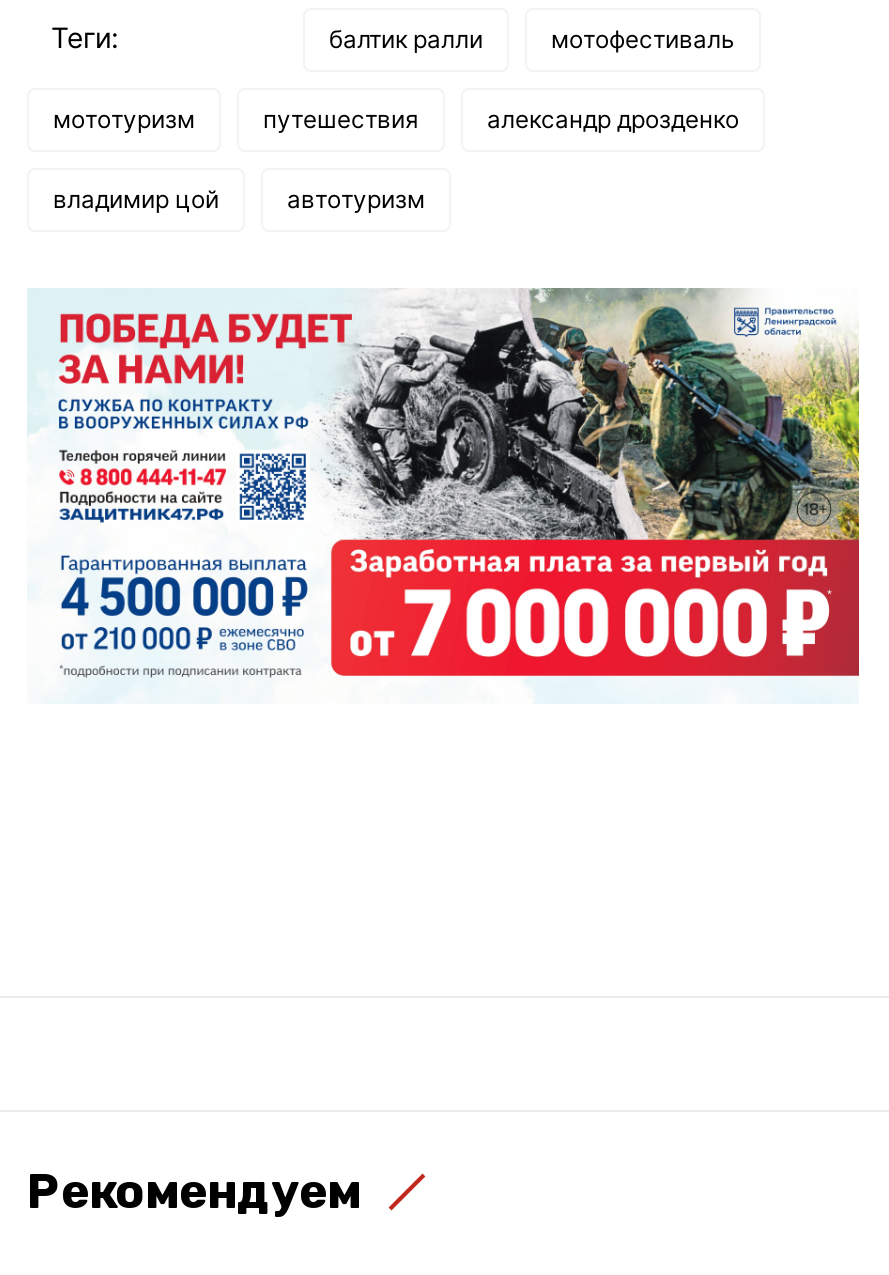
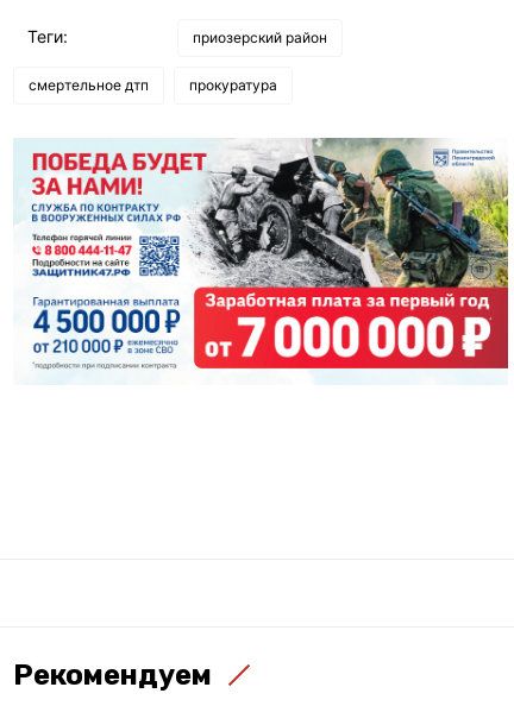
[53,24,739,214] балтик ралли | мотофестиваль | мототуризм | путешествия | александр дрозденко | владимир цой | автотуризм -> [29,29,327,94] приозерский район | смертельное дтп | прокуратура

